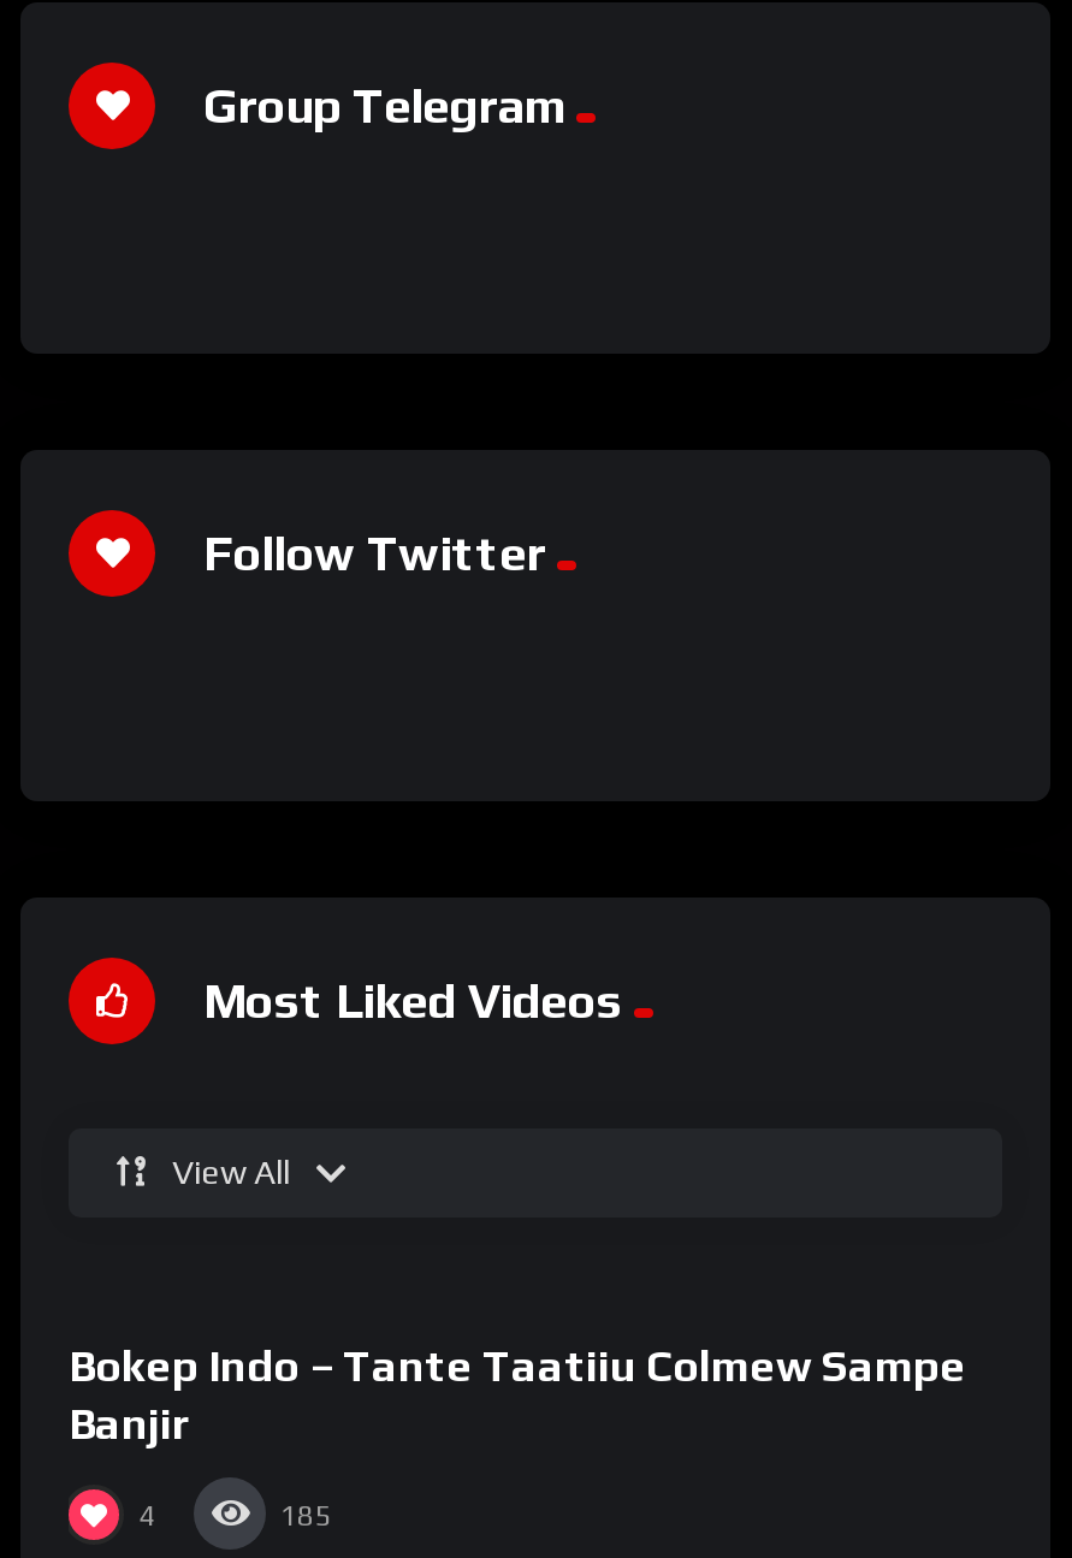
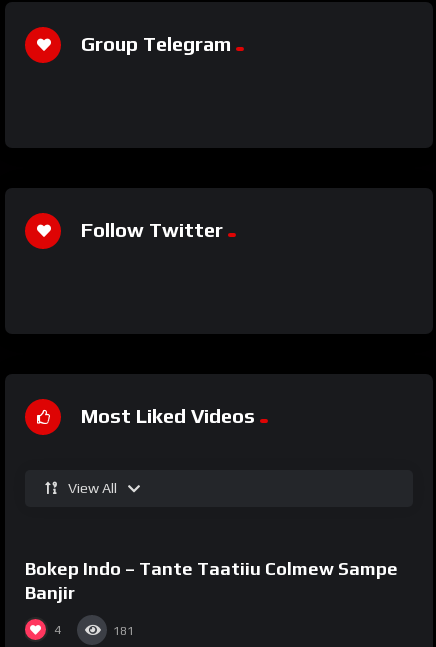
[280,1499,331,1533] 185 -> [113,624,134,638] 181

